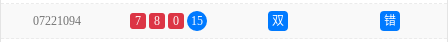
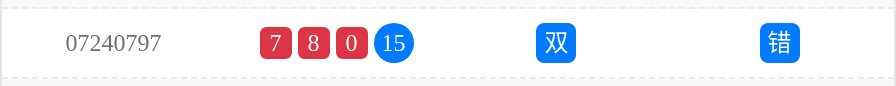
[33,14,81,28] 07221094 -> [66,29,162,57] 07240797

